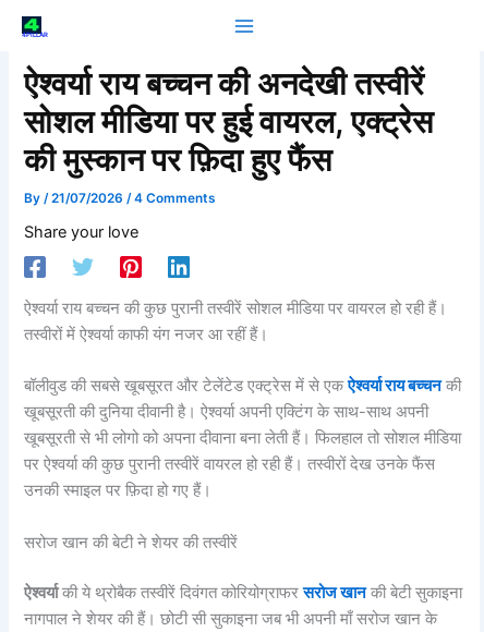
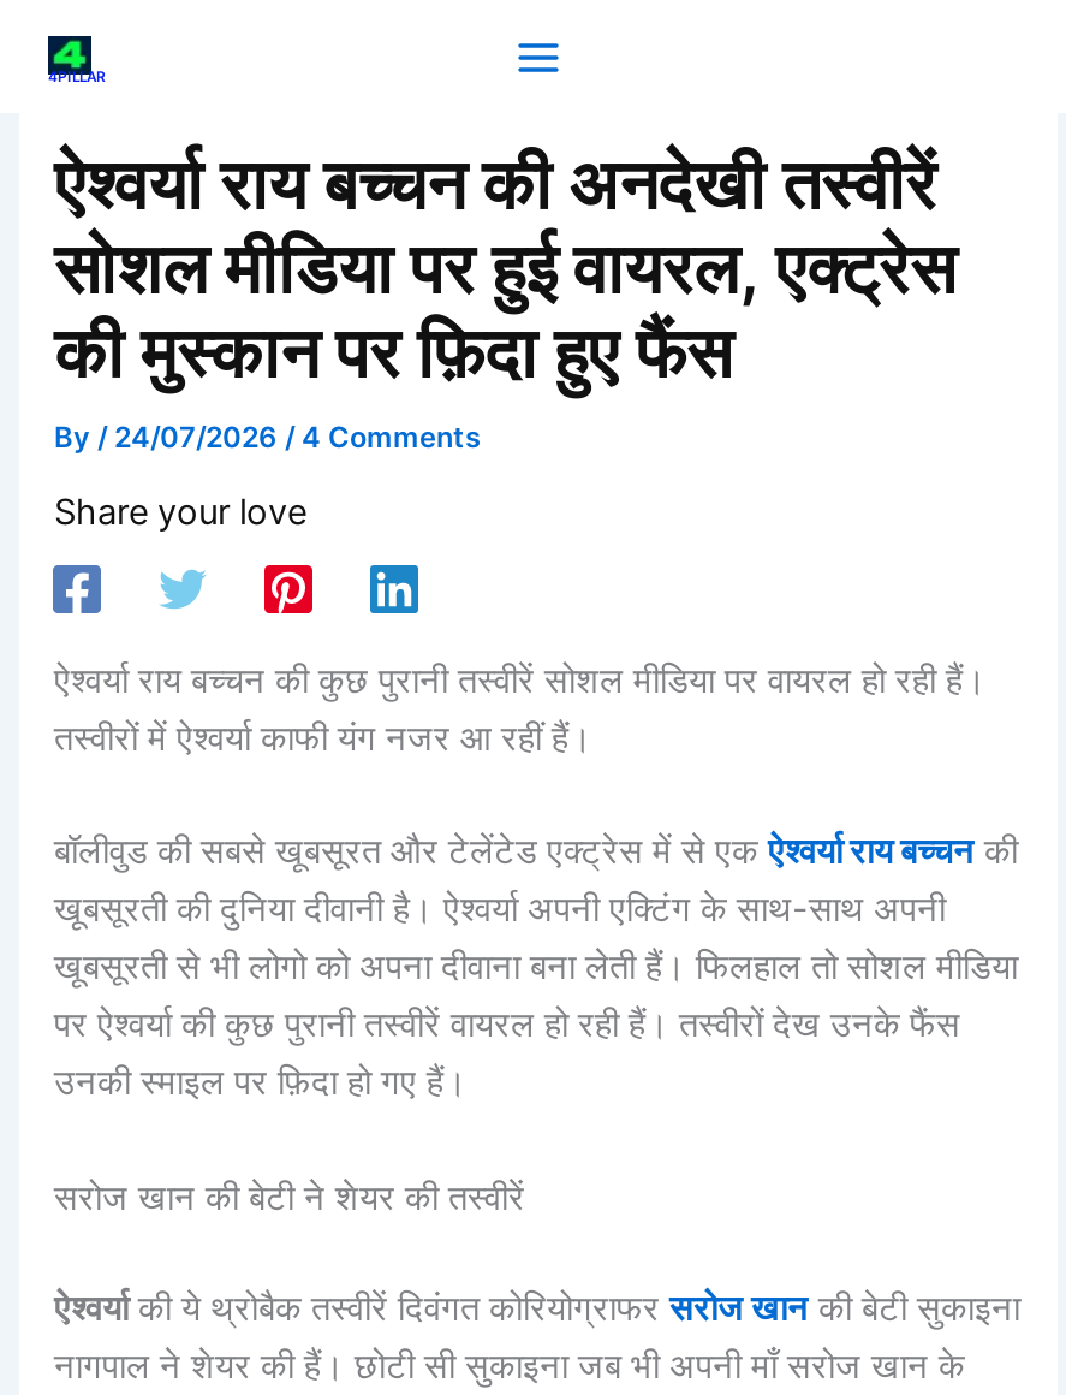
[25,191,216,206] By / 21/07/2026 / 4 Comments -> [54,421,482,455] By / 24/07/2026 / 4 Comments

